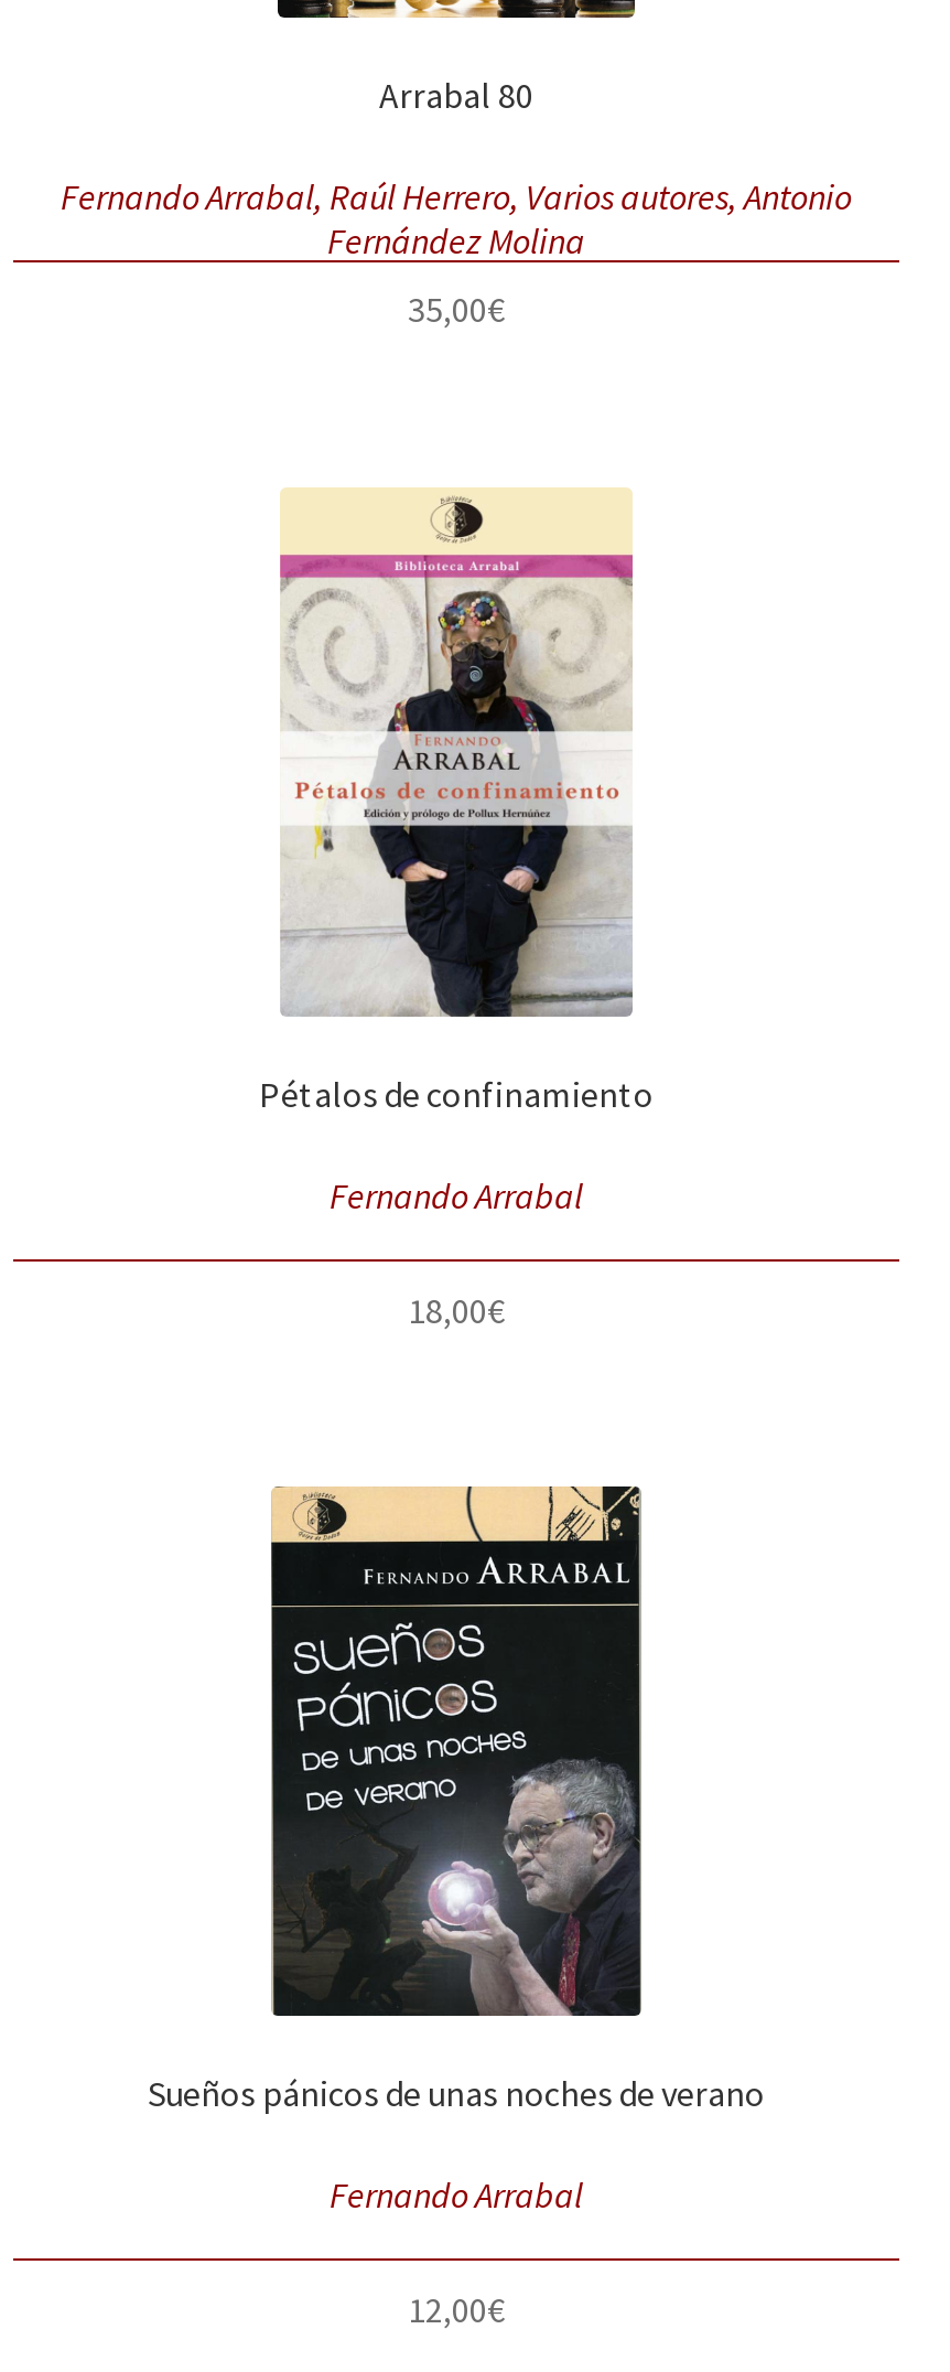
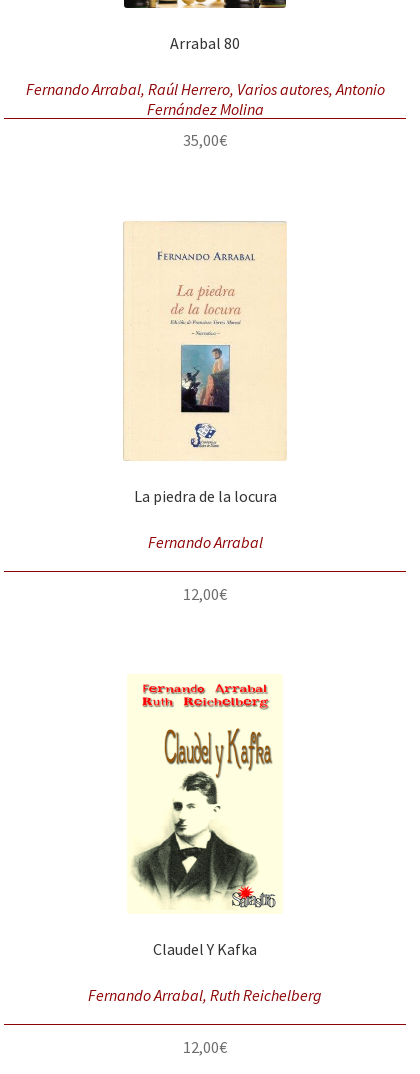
[259,496,654,1116] [image] | Pétalos de confinamiento -> [123,224,287,506] [image] | La piedra de la locura
[408,1287,505,1331] 18,00€ -> [183,583,227,603] 12,00€
[148,1484,765,2115] [image] | Sueños pánicos de unas noches de verano -> [121,674,289,959] [image] | Claudel Y Kafka
[330,2173,583,2217] Fernando Arrabal -> [88,985,322,1005] Fernando Arrabal, Ruth Reichelberg

